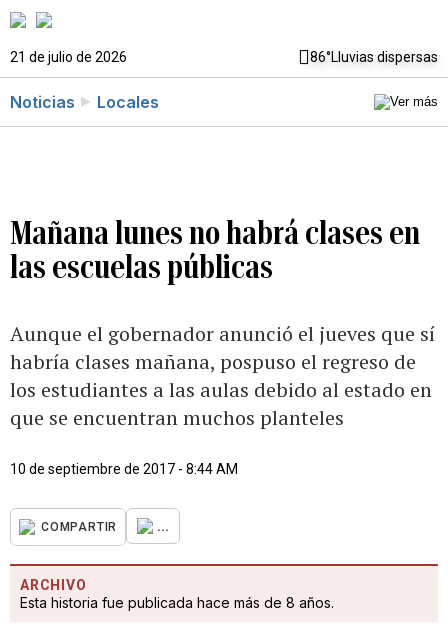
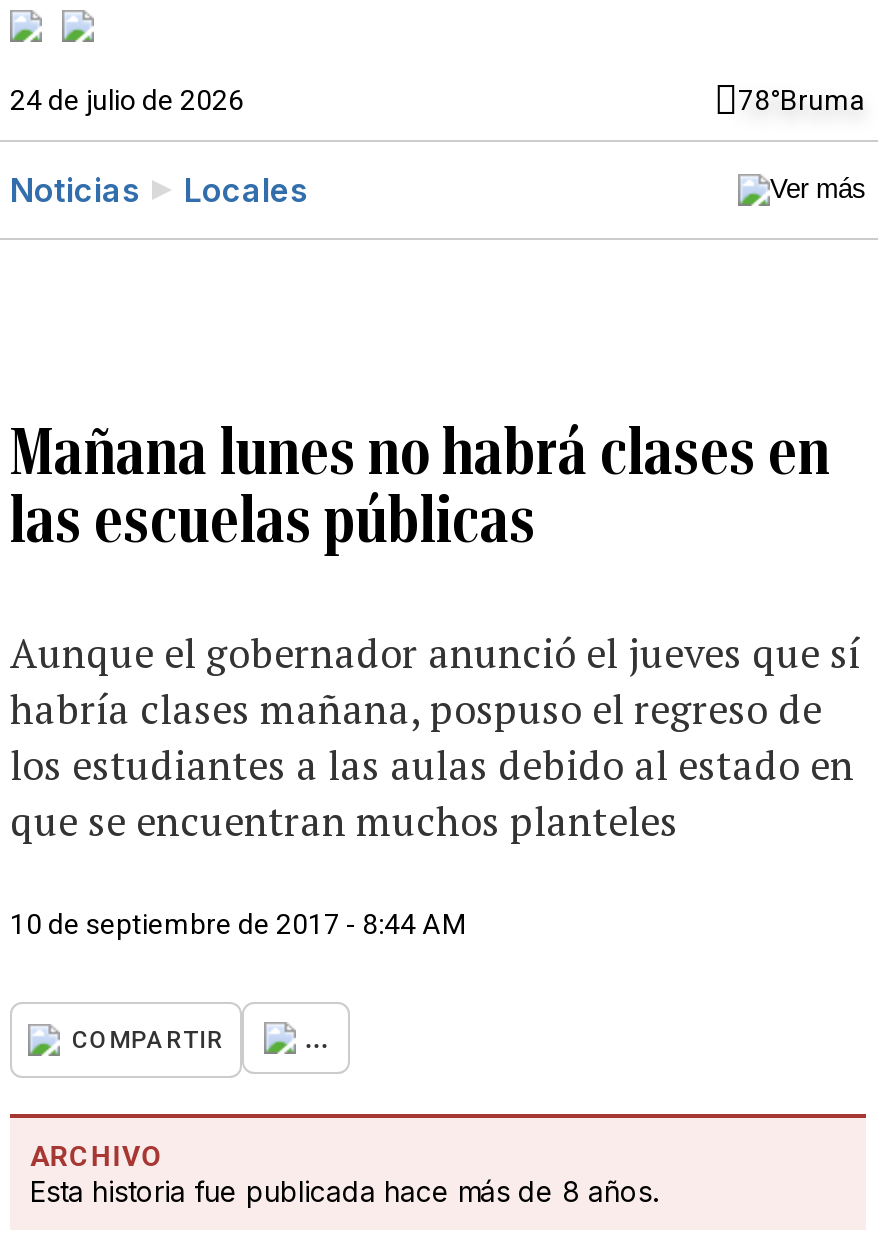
[10,49,438,65] 21 de julio de 2026 | 86°Lluvias dispersas -> [10,84,866,116] 24 de julio de 2026 | 78°Bruma

